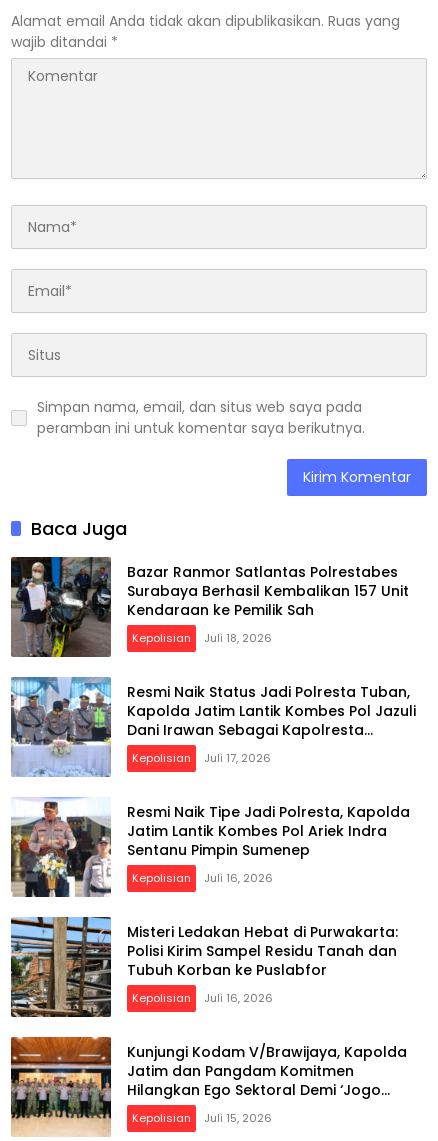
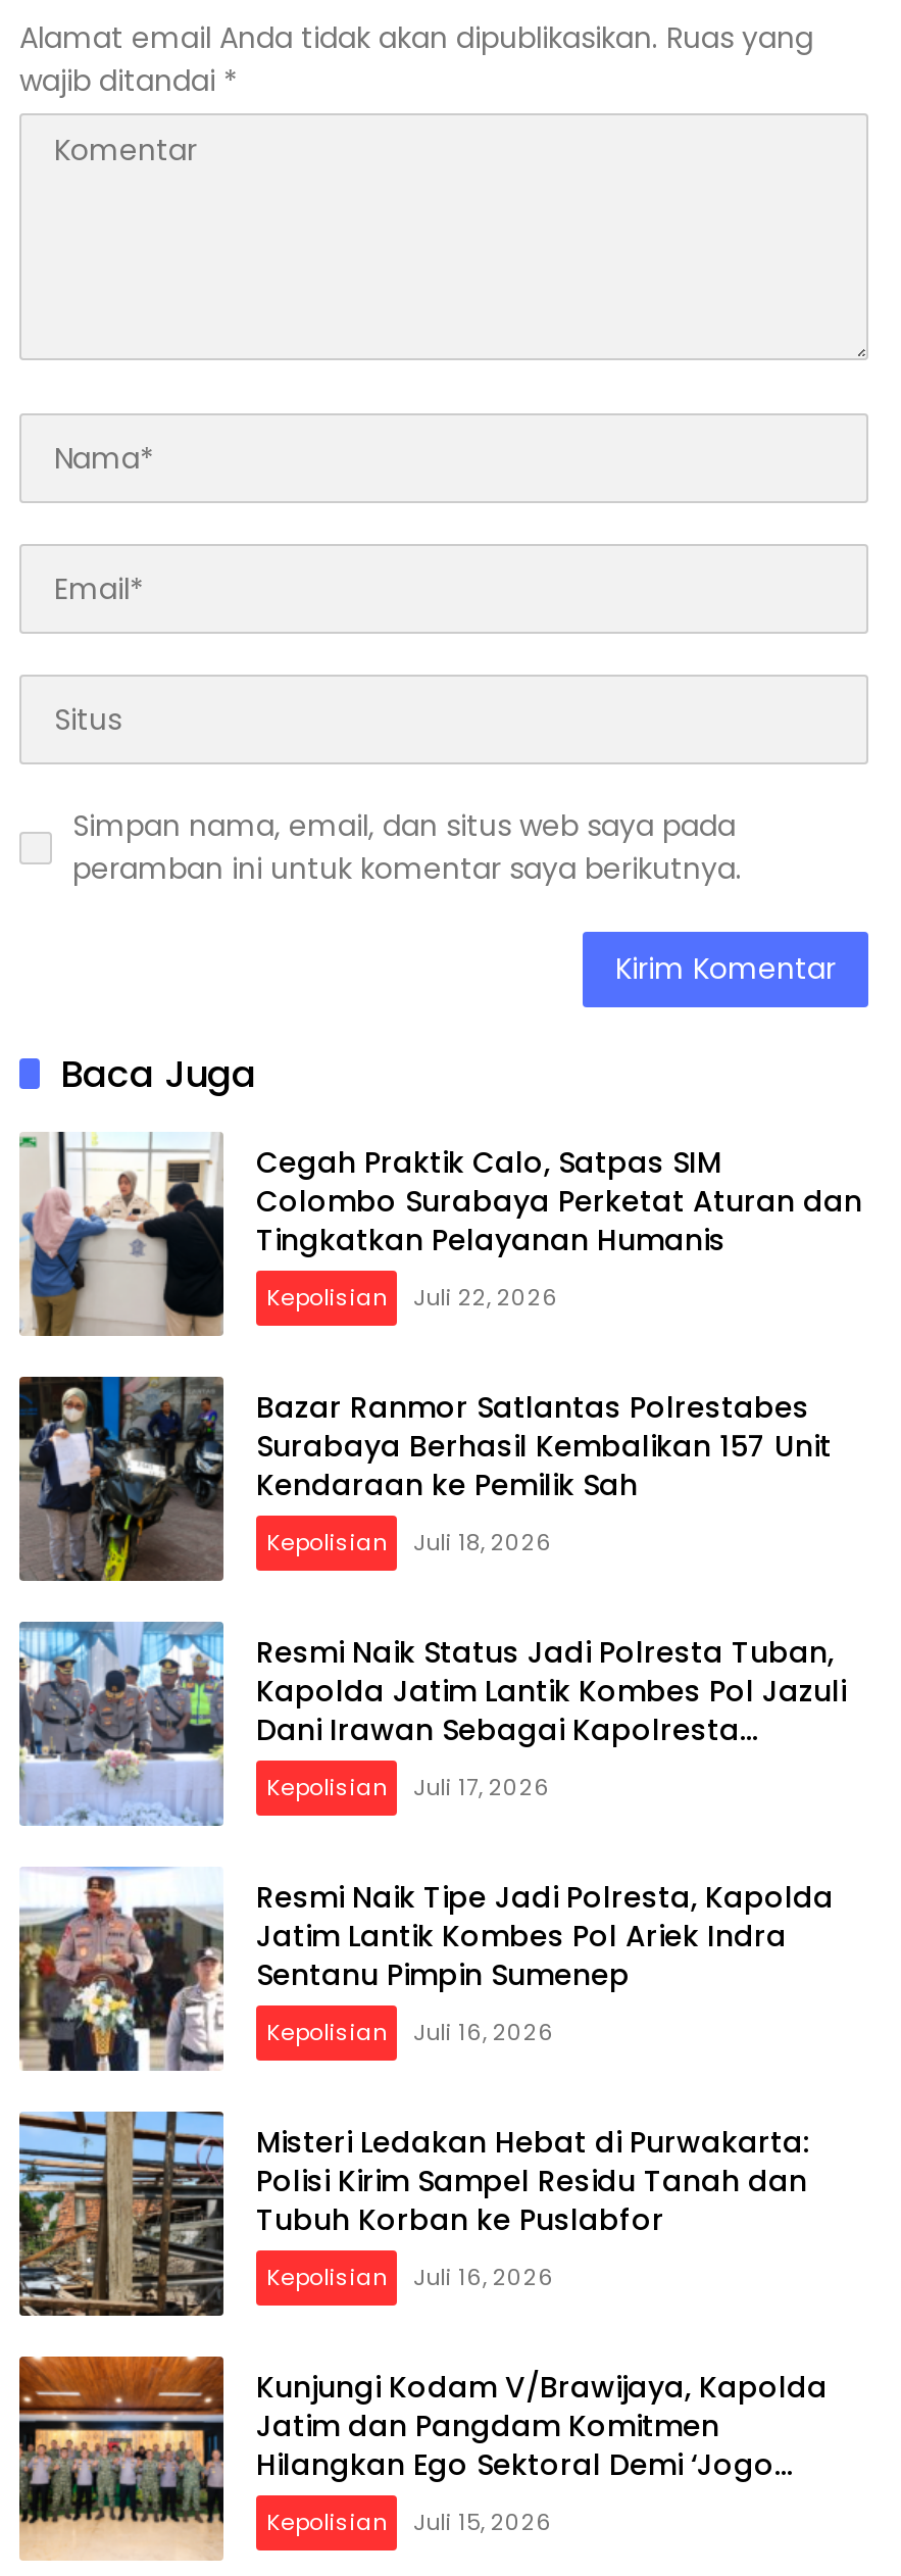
none -> [19,1130,862,1338] [image] | Cegah Praktik Calo, Satpas SIM | Colombo Surabaya Perketat Aturan dan | Tingkatkan Pelayanan Humanis | Kepolisian | Juli 22, 2026

